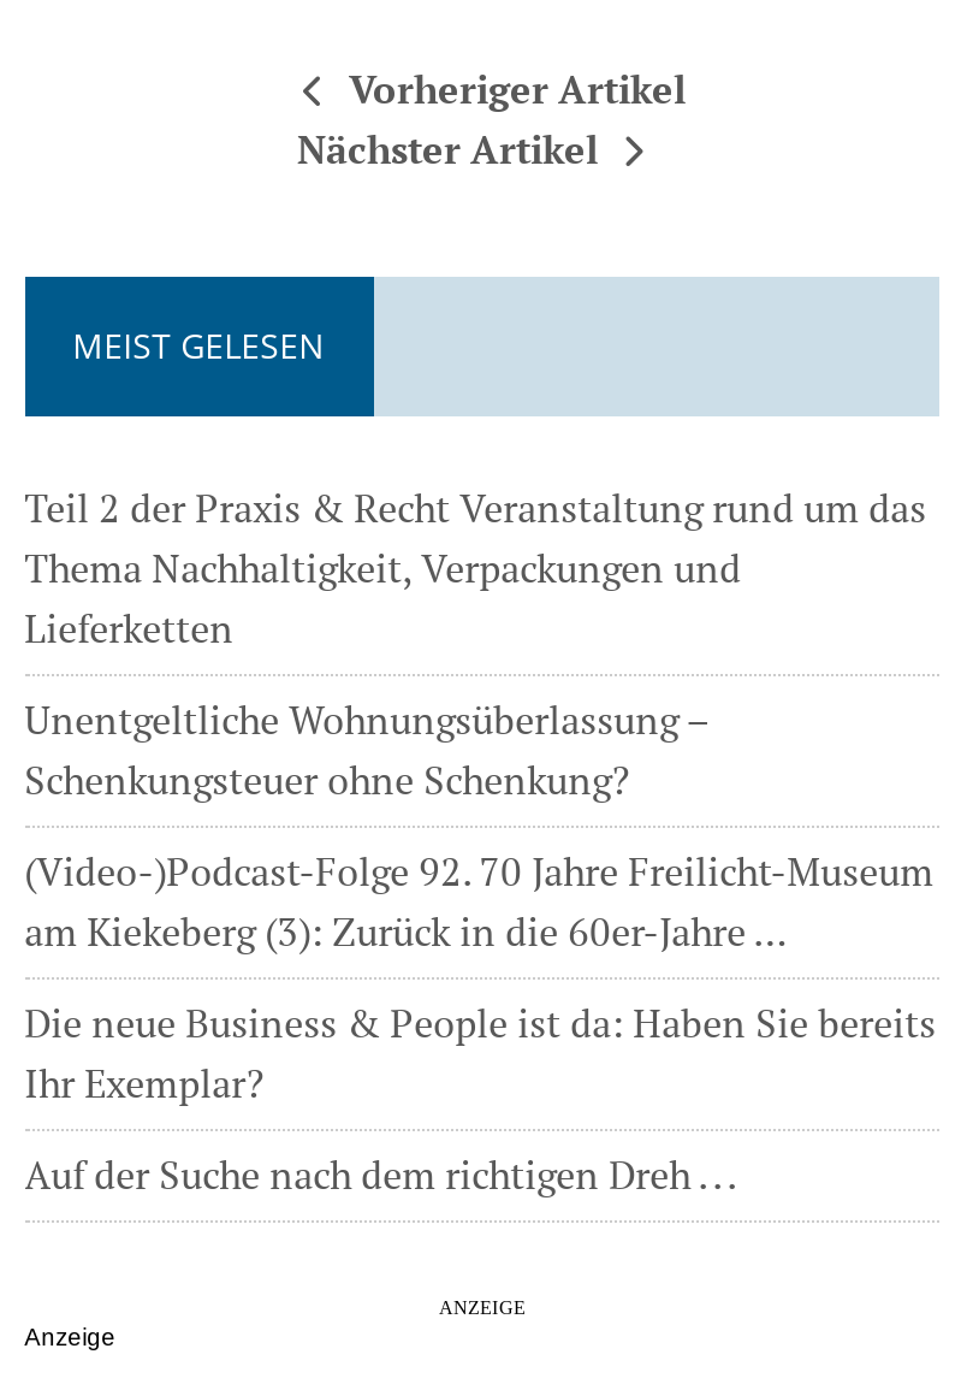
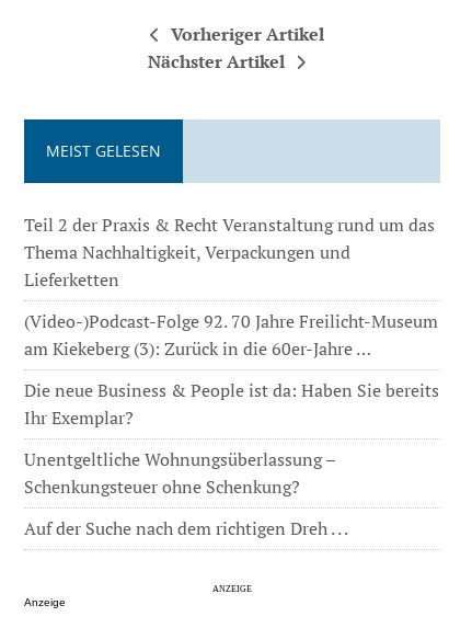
moved [24,693,707,807] -> [24,447,335,499]: Unentgeltliche Wohnungsüberlassung – | Schenkungsteuer ohne Schenkung?
moved [24,845,936,1110] -> [24,309,439,430]: (Video-)Podcast-Folge 92. 70 Jahre Freilicht-Museum | am Kiekeberg (3): Zurück in die 60er-Jahre … | Die neue Business & People ist da: Haben Sie bereits | Ihr Exemplar?

